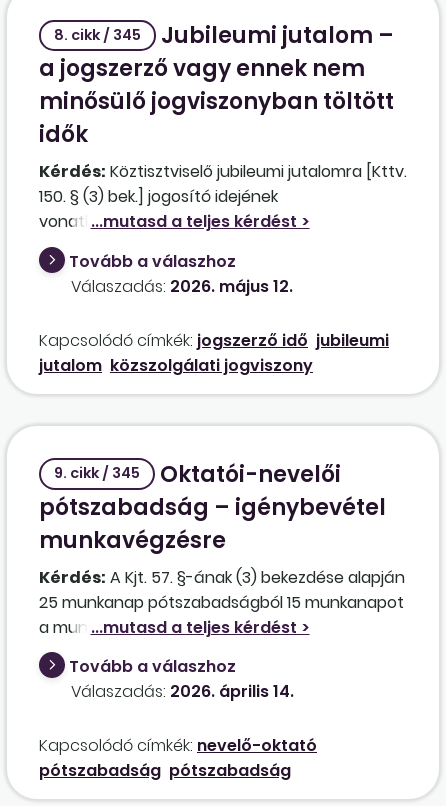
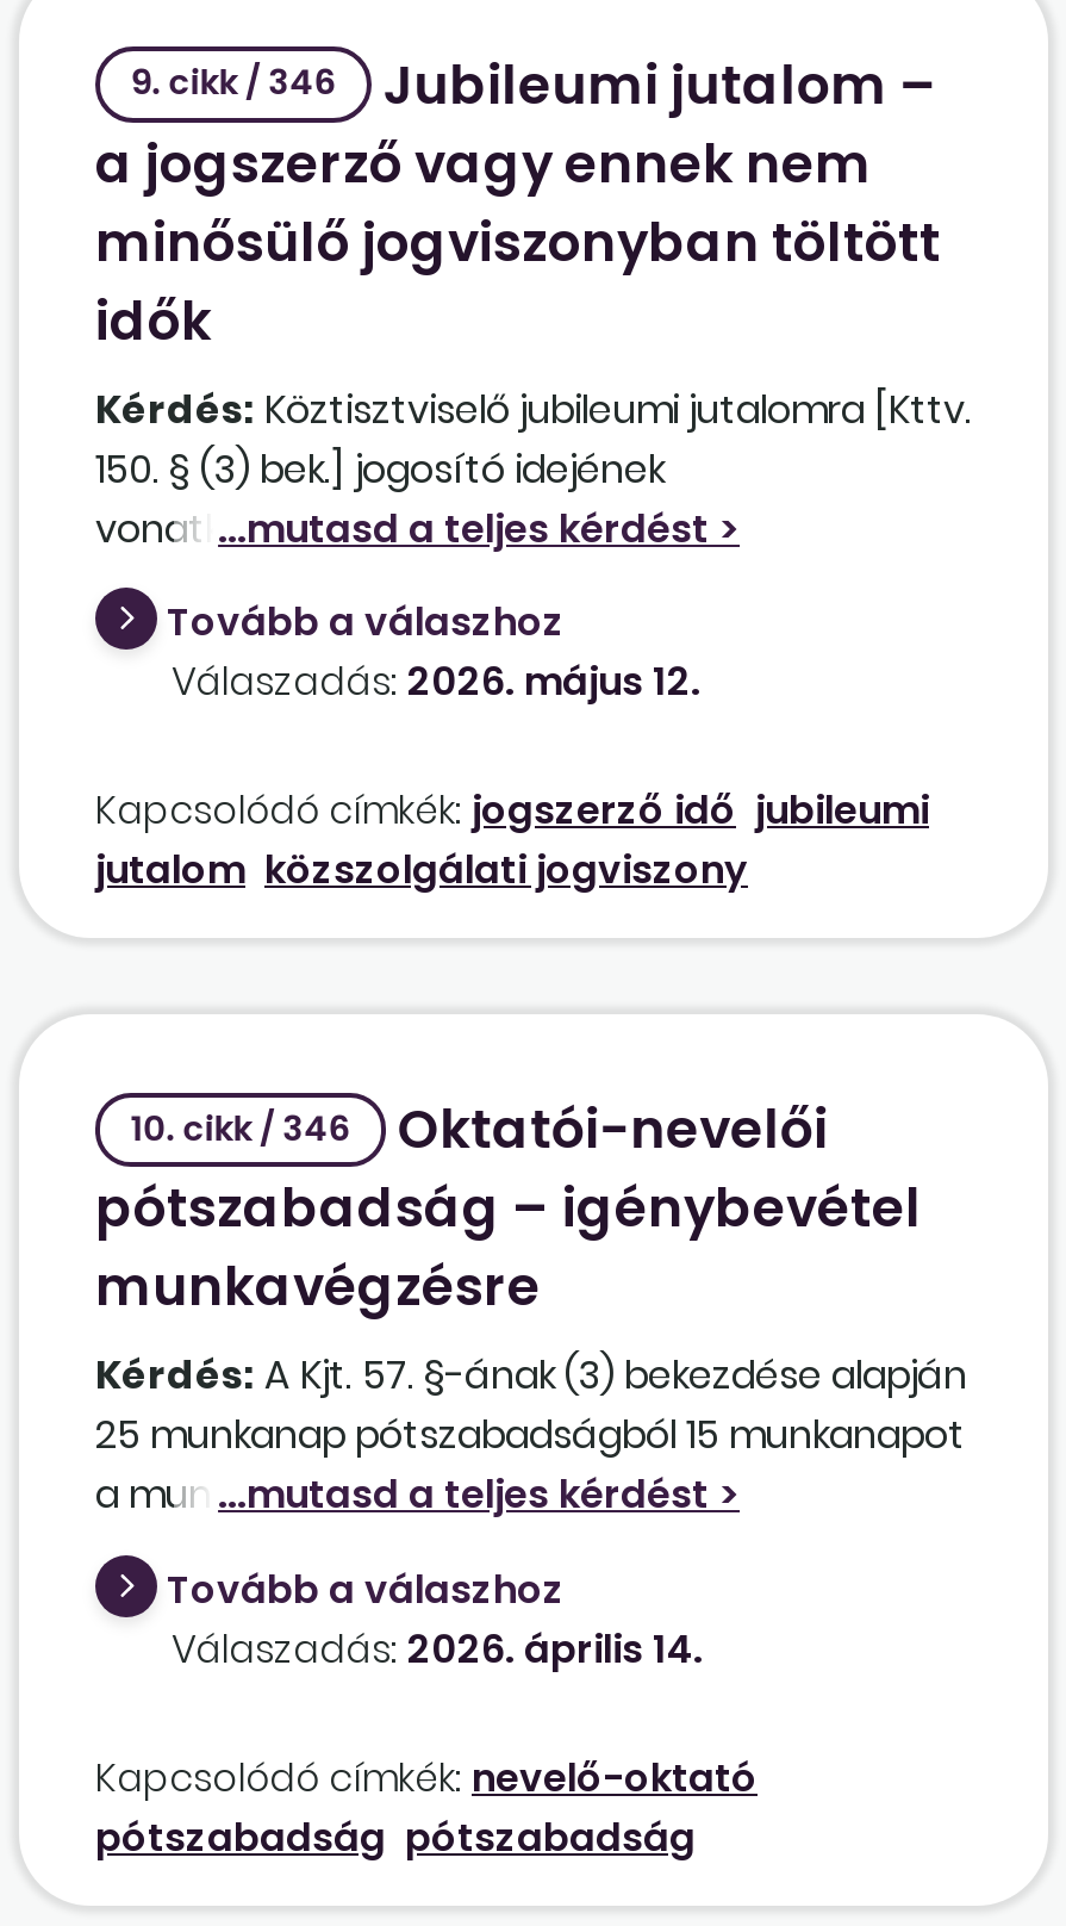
[54,20,394,51] 8. cikk / 345 Jubileumi jutalom – -> [131,48,938,122] 9. cikk / 346 Jubileumi jutalom –
[54,458,341,489] 9. cikk / 345 Oktatói-nevelői -> [131,1093,828,1167] 10. cikk / 346 Oktatói-nevelői

